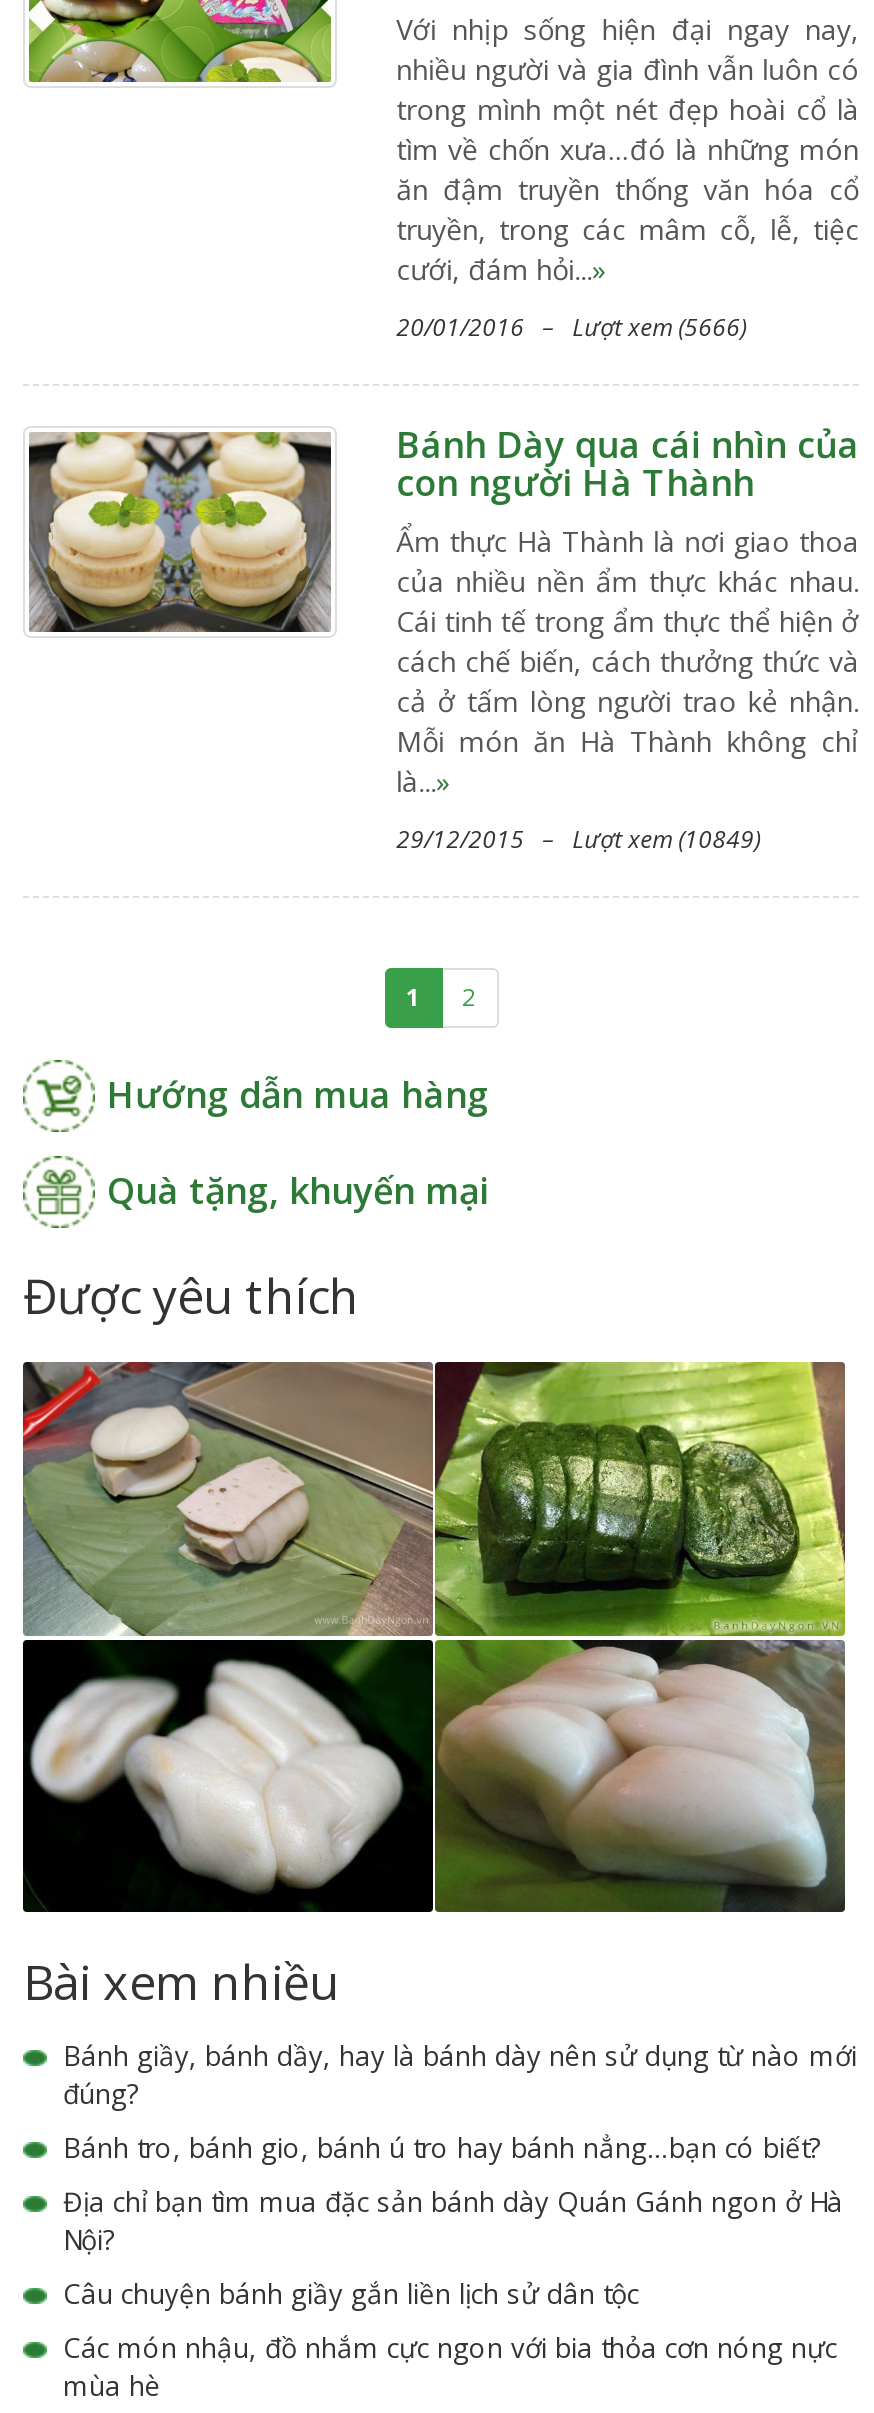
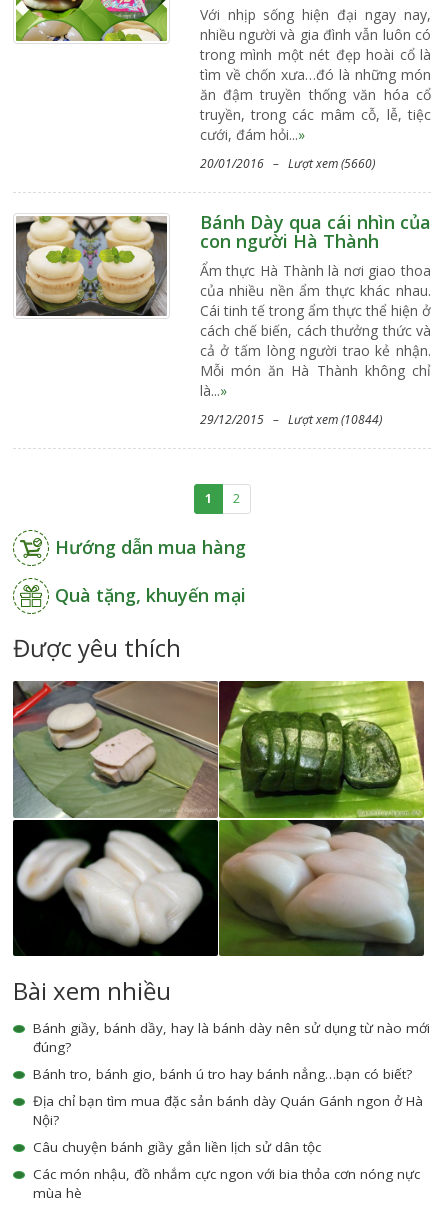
[396,310,746,344] 20/01/2016 – Lượt xem (5666) -> [200,155,375,172] 20/01/2016 – Lượt xem (5660)
[396,822,760,856] 29/12/2015 – Lượt xem (10849) -> [200,411,382,428] 29/12/2015 – Lượt xem (10844)

